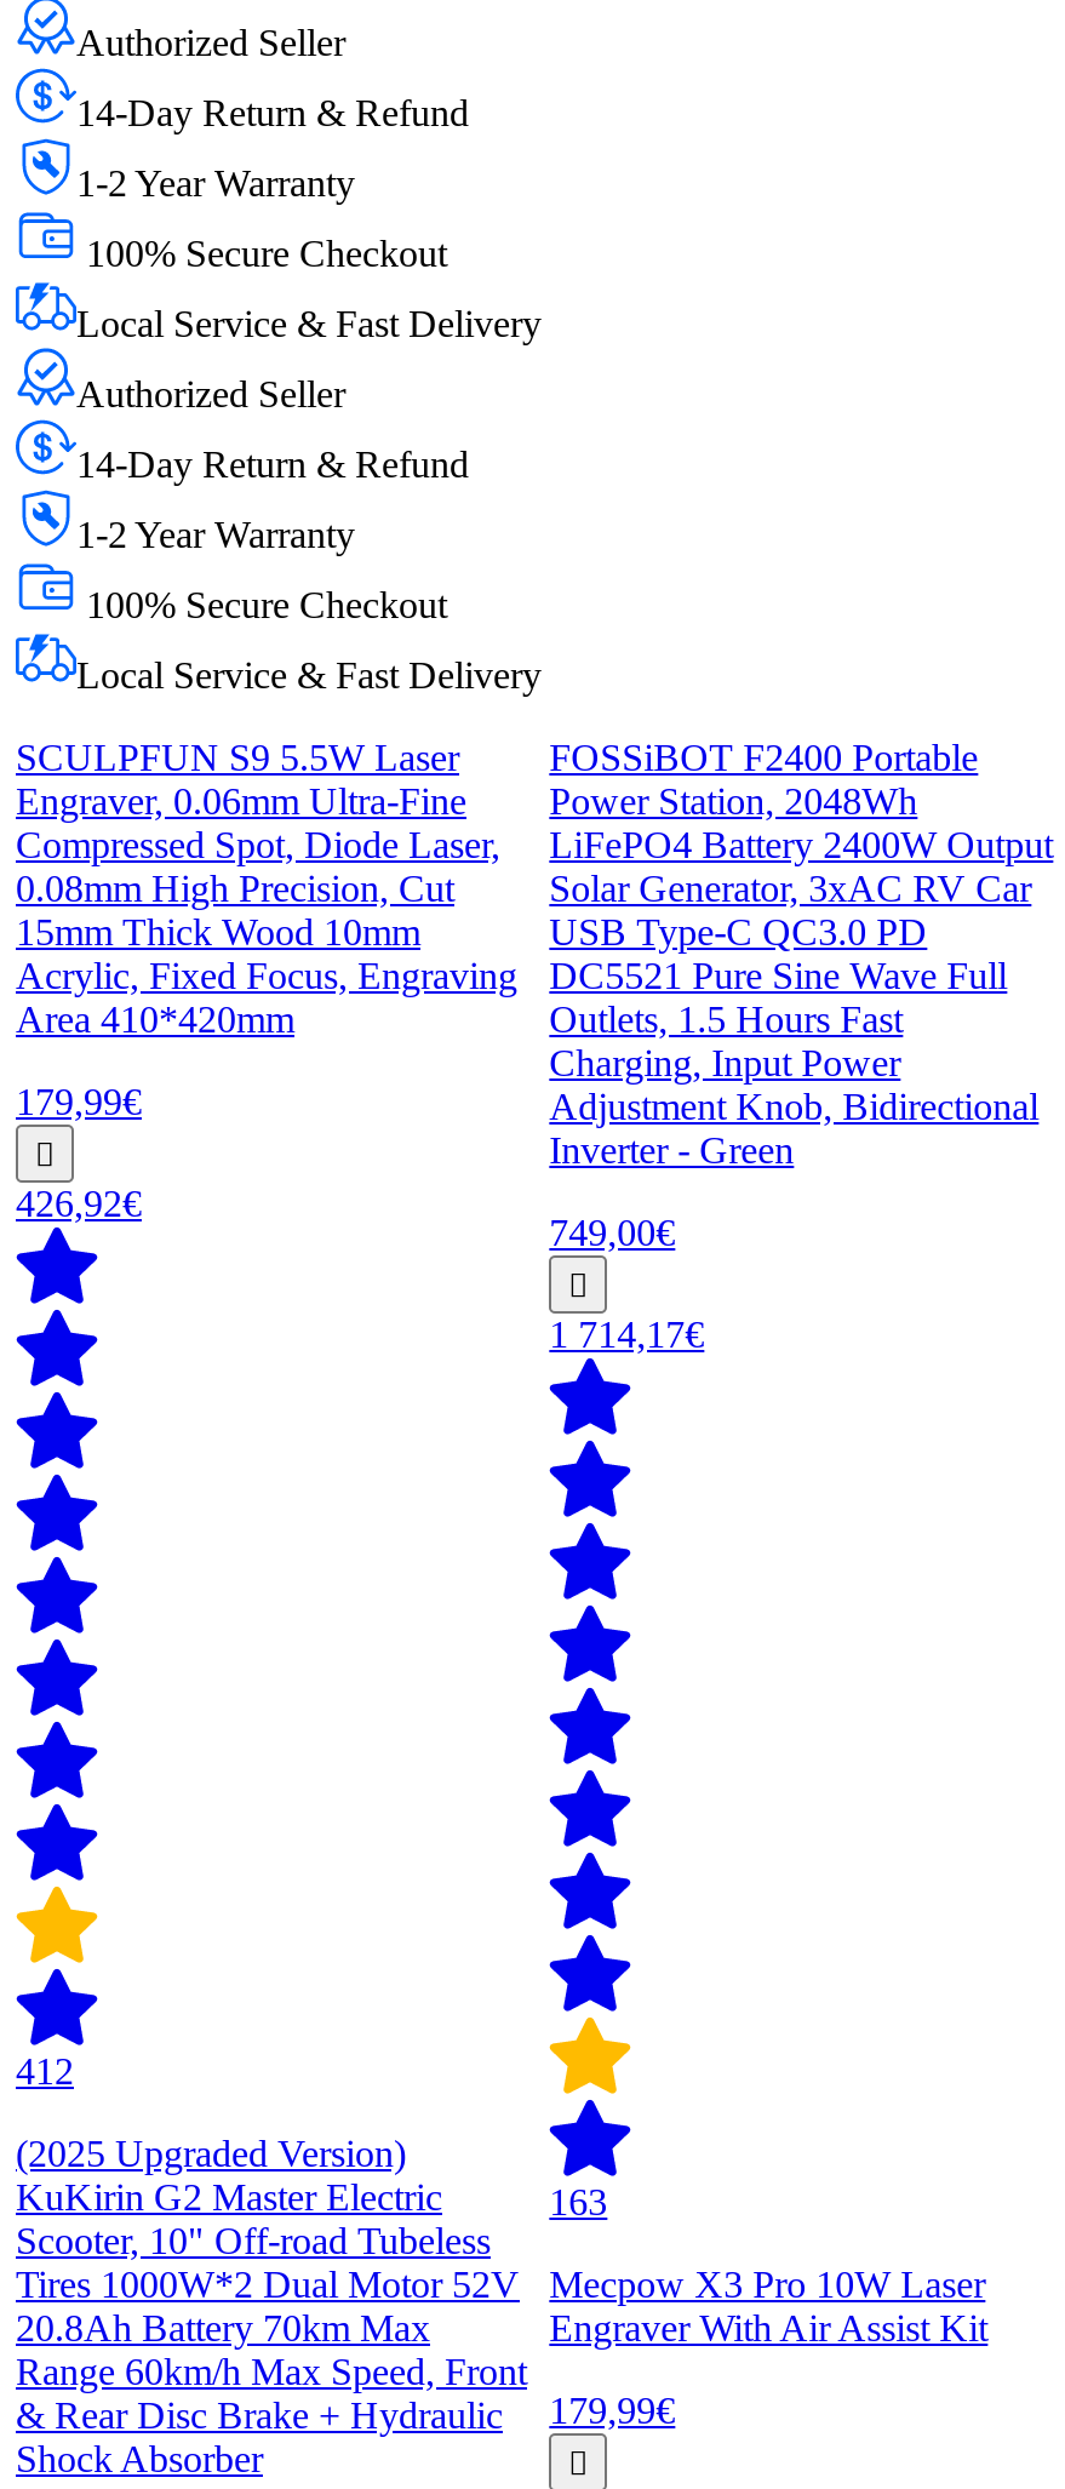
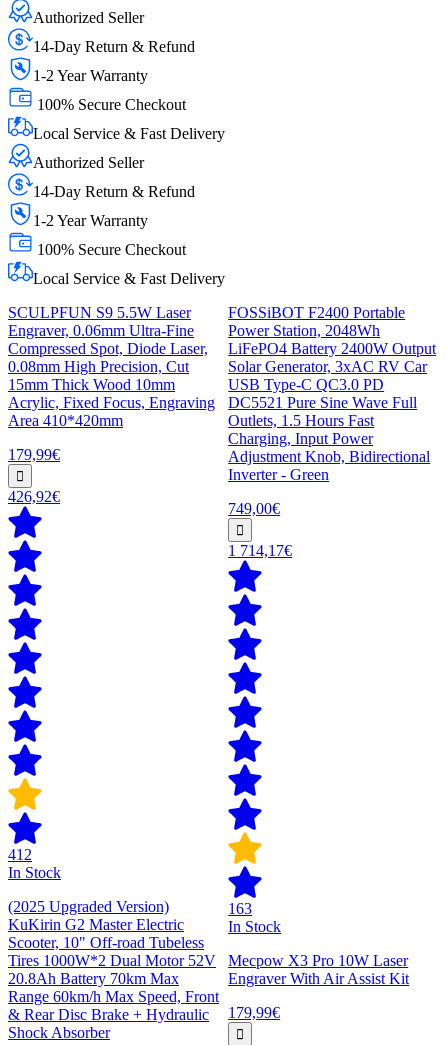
none -> [8,864,61,881] In Stock
none -> [228,918,281,935] In Stock

